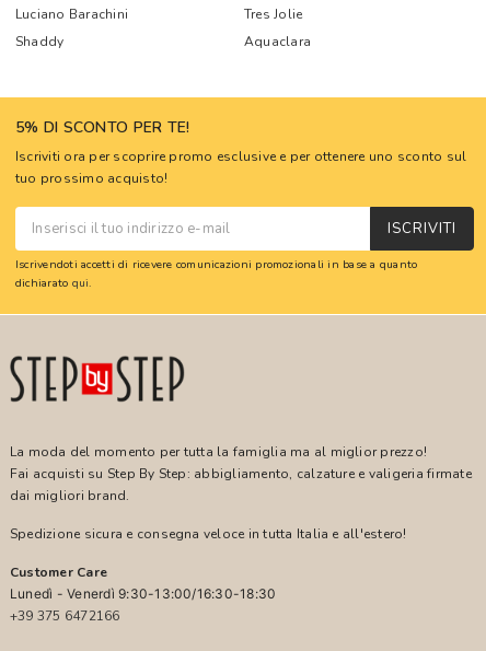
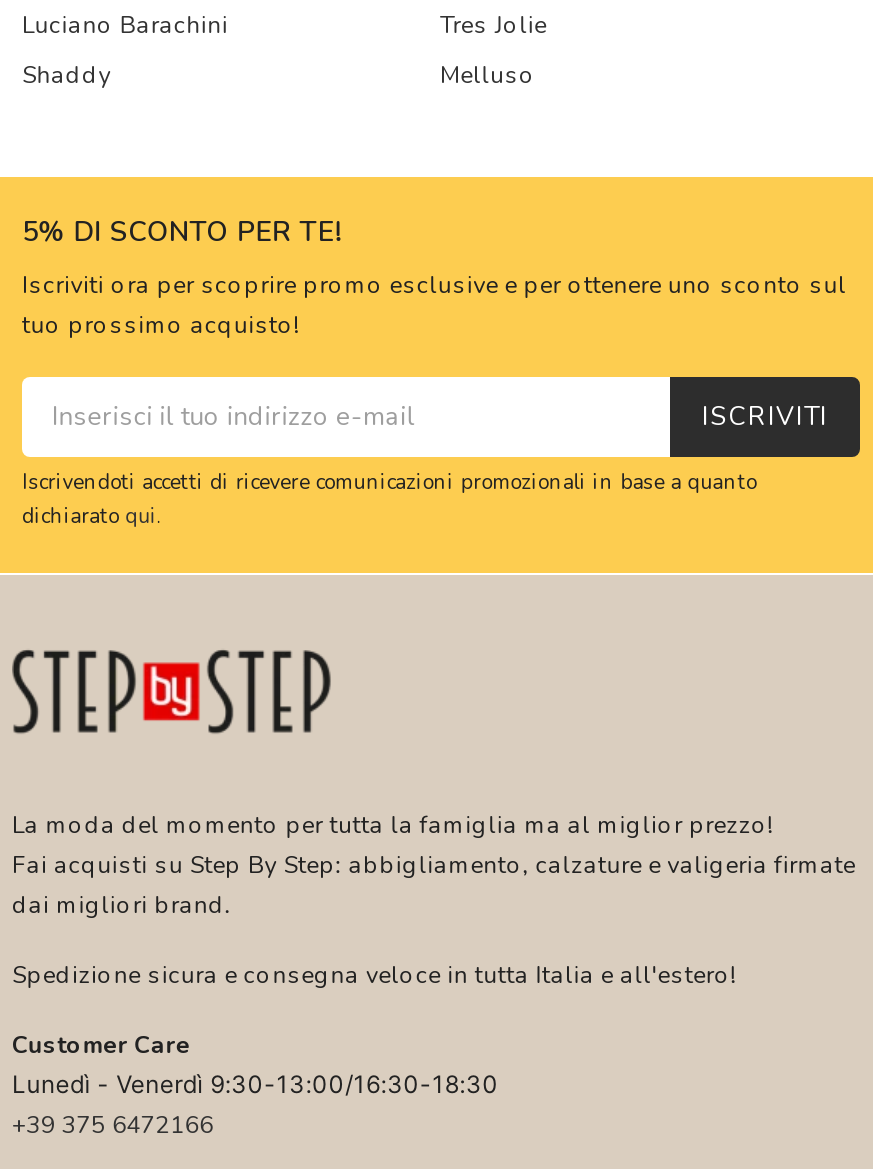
[244,33,311,50] Aquaclara -> [440,59,535,91] Melluso

